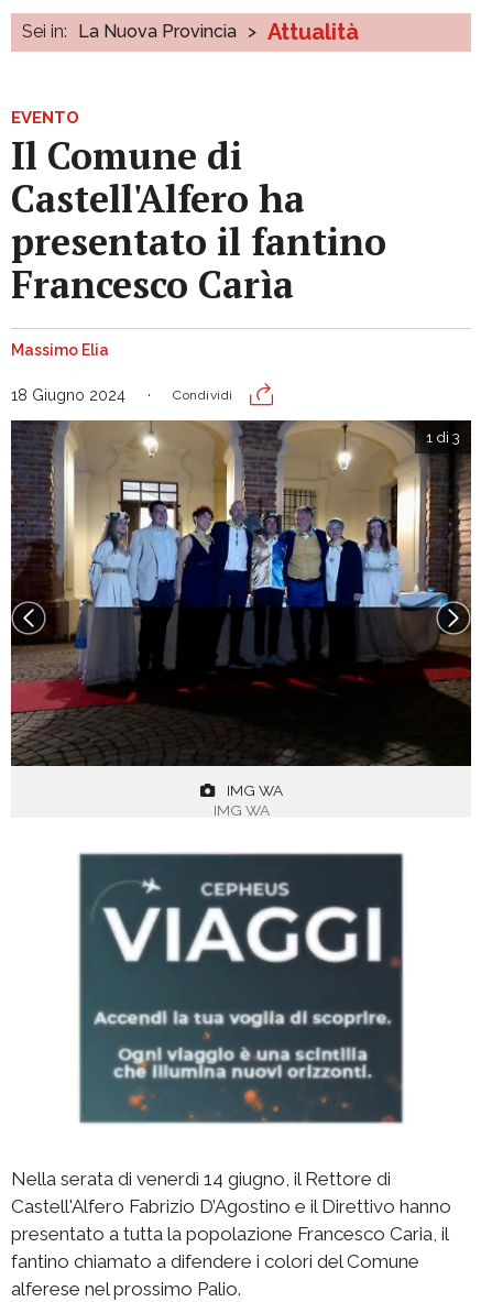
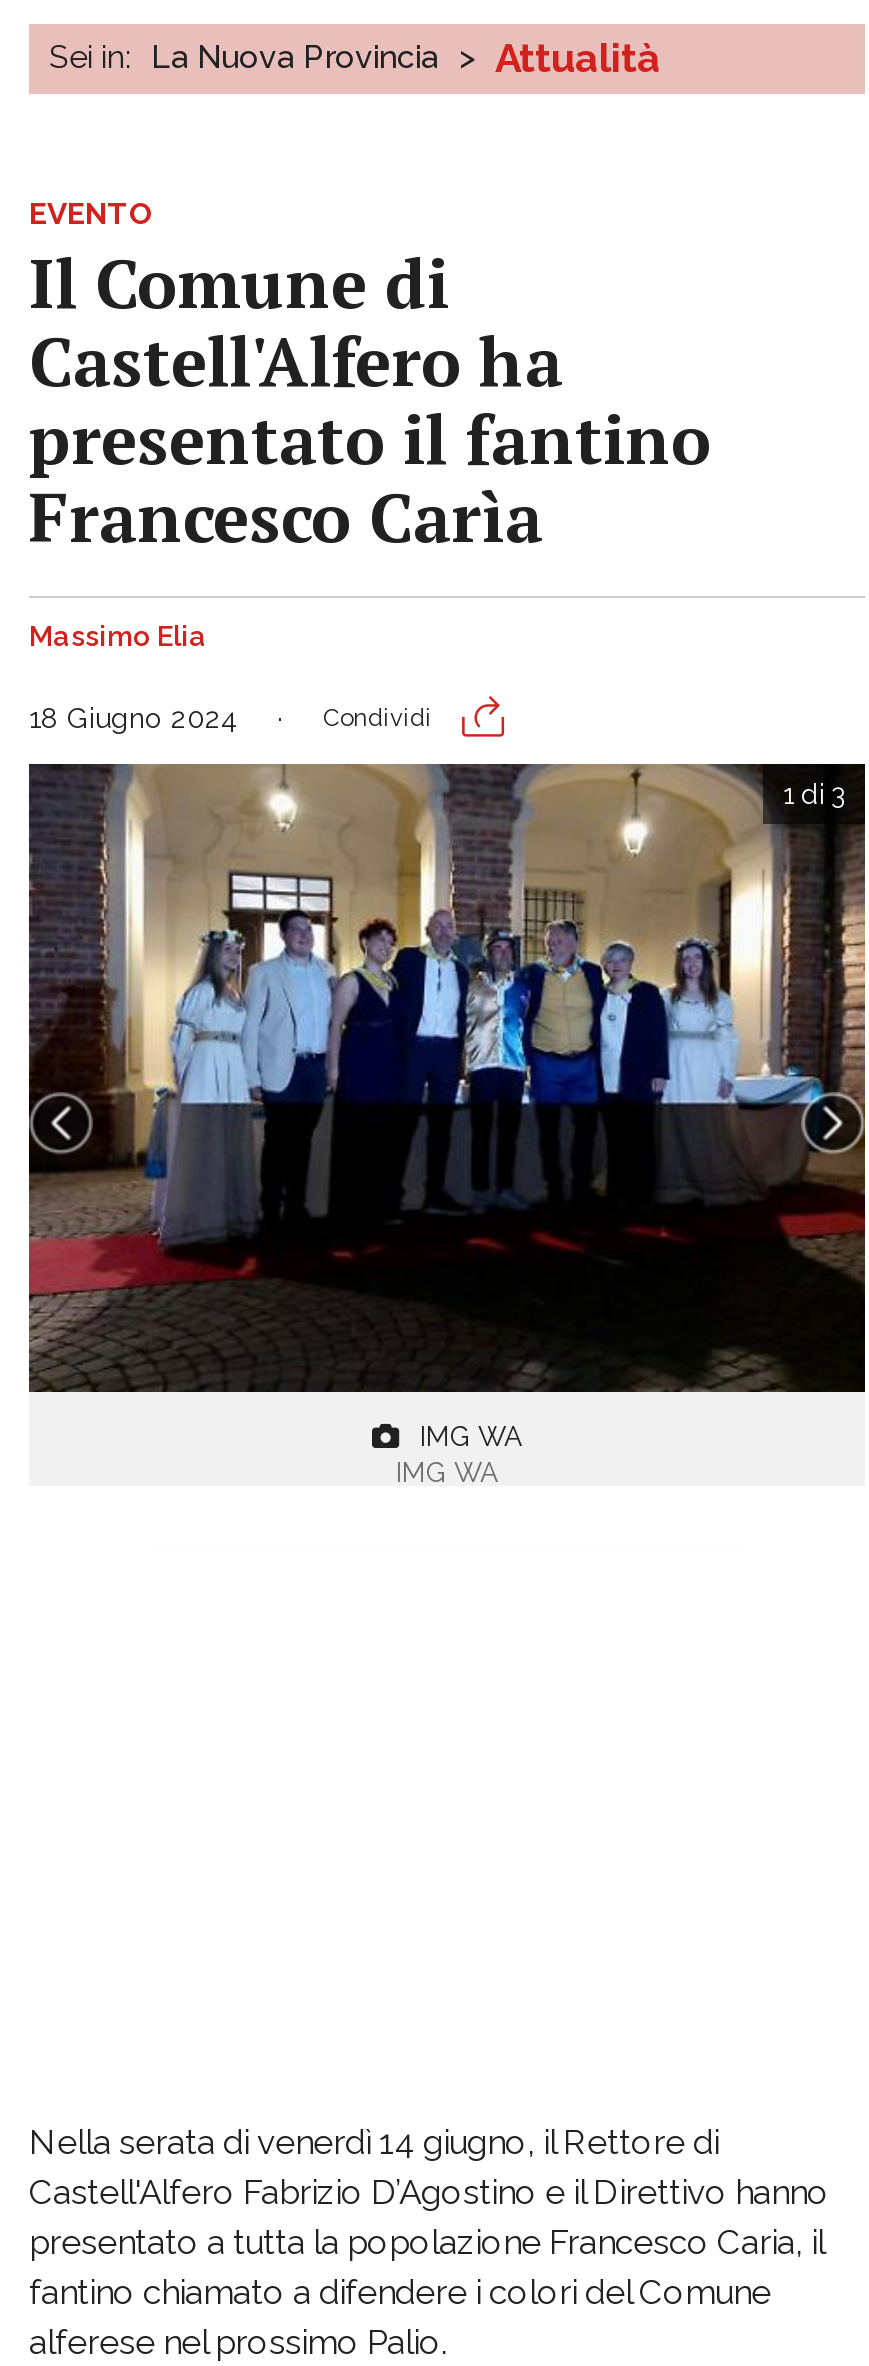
[78,852,404,1125] [image] -> none

